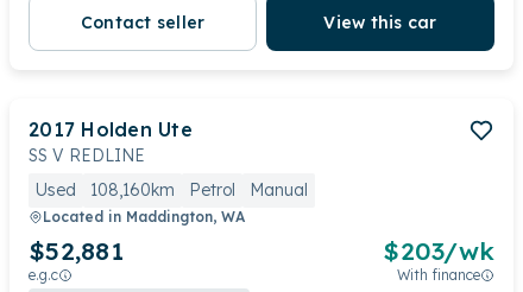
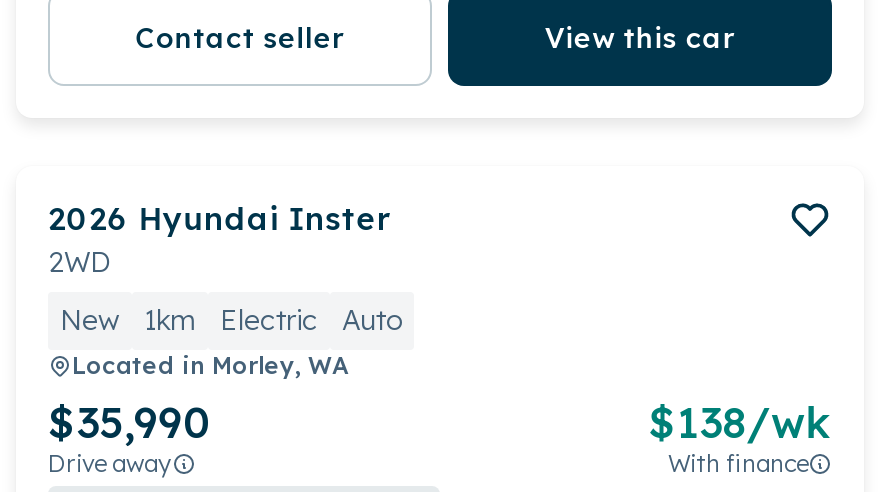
[29,118,192,166] 2017 Holden Ute | SS V REDLINE -> [48,198,392,280] 2026 Hyundai Inster | 2WD
[29,179,308,284] Used | 108,160km | Petrol | Manual | Located in Maddington, WA | $52,881 | e.g.c -> [48,302,402,478] New | 1km | Electric | Auto | Located in Morley, WA | $35,990 | Drive away
[383,235,494,266] $203/wk -> [648,396,832,448] $138/wk

